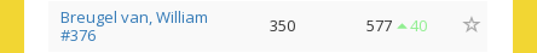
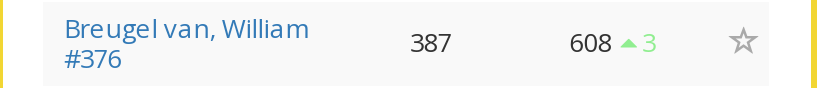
[270,14,296,36] 350 -> [410,24,452,60] 387
[367,14,392,36] 577 -> [570,24,612,60] 608
[407,14,427,36] 40 -> [636,24,656,60] 3

